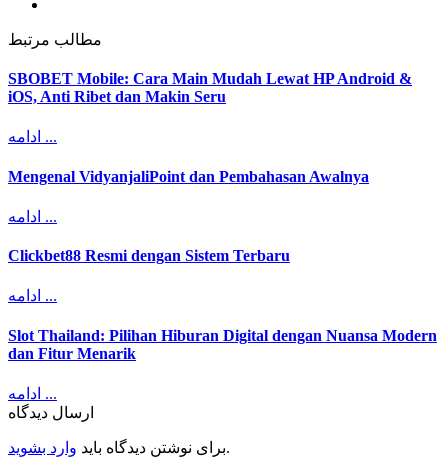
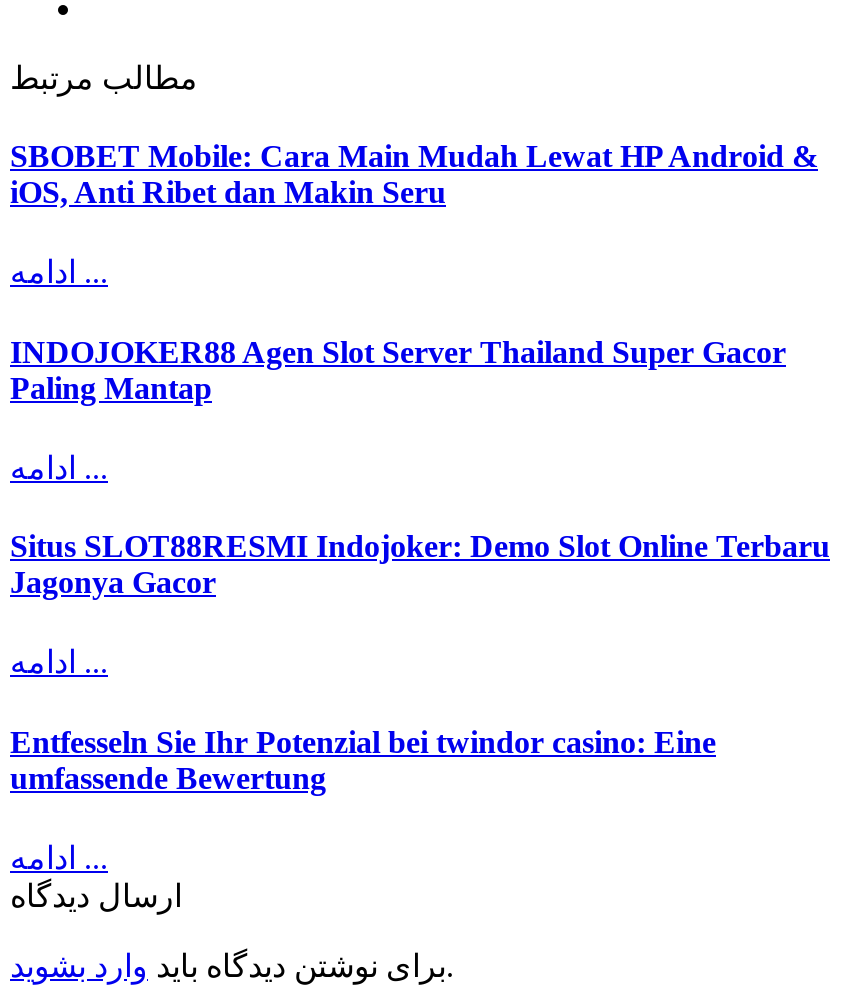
[8,168,369,185] Mengenal VidyanjaliPoint dan Pembahasan Awalnya -> [10,334,786,404] INDOJOKER88 Agen Slot Server Thailand Super Gacor | Paling Mantap
[8,247,290,264] Clickbet88 Resmi dengan Sistem Terbaru -> [10,529,830,599] Situs SLOT88RESMI Indojoker: Demo Slot Online Terbaru | Jagonya Gacor
[8,327,437,362] Slot Thailand: Pilihan Hiburan Digital dengan Nuansa Modern | dan Fitur Menarik -> [10,724,716,794] Entfesseln Sie Ihr Potenzial bei twindor casino: Eine | umfassende Bewertung

